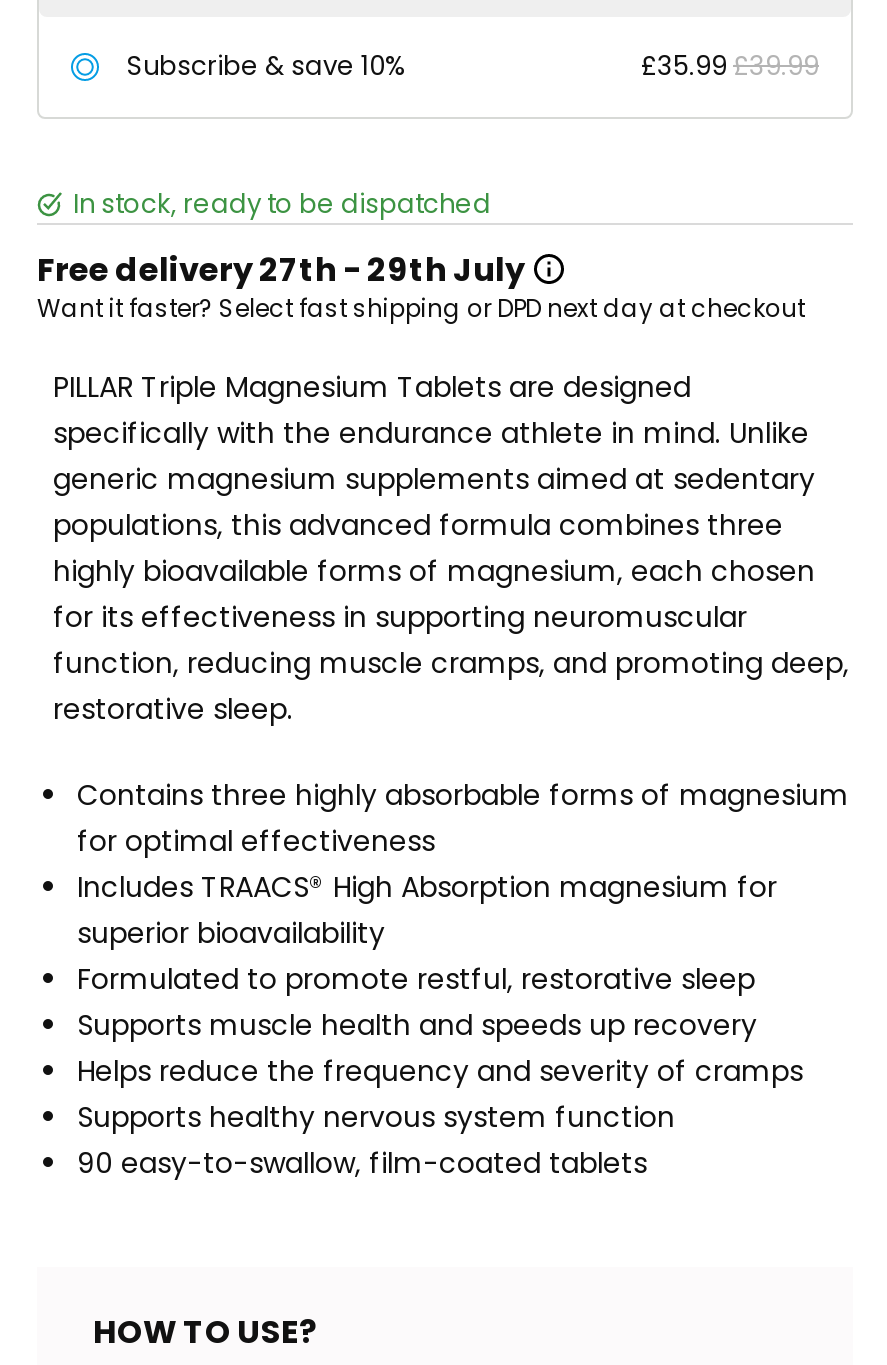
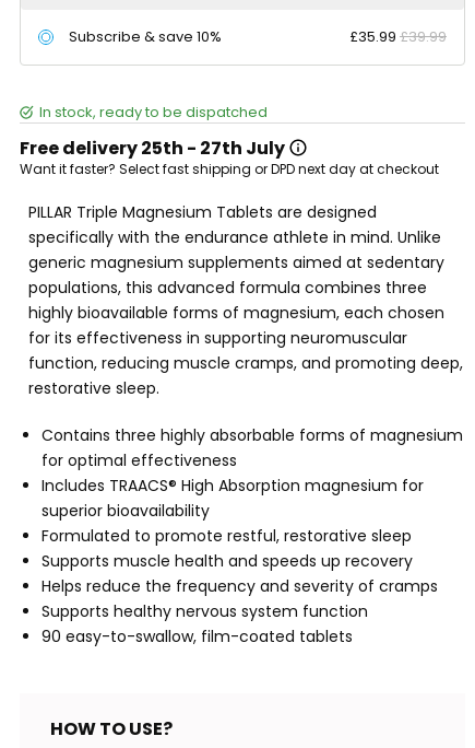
[37,247,525,293] Free delivery 27th - 29th July -> [20,135,285,161] Free delivery 25th - 27th July

